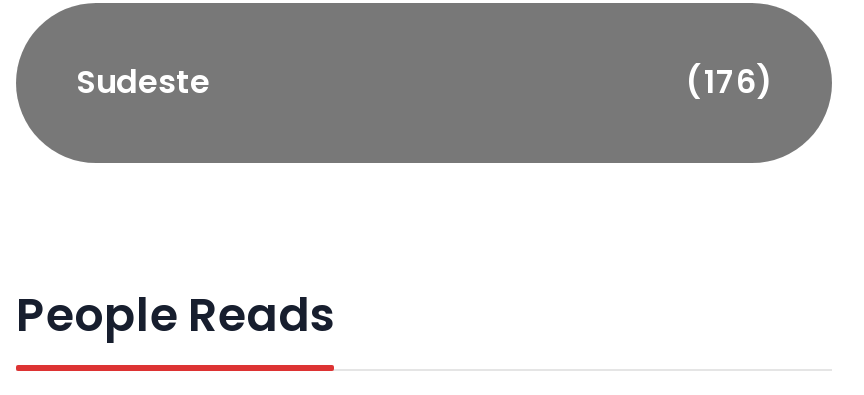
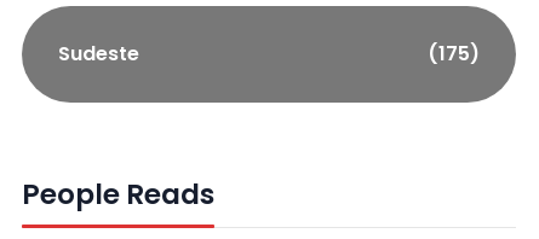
[686,59,772,105] (176) -> [428,40,480,67] (175)

